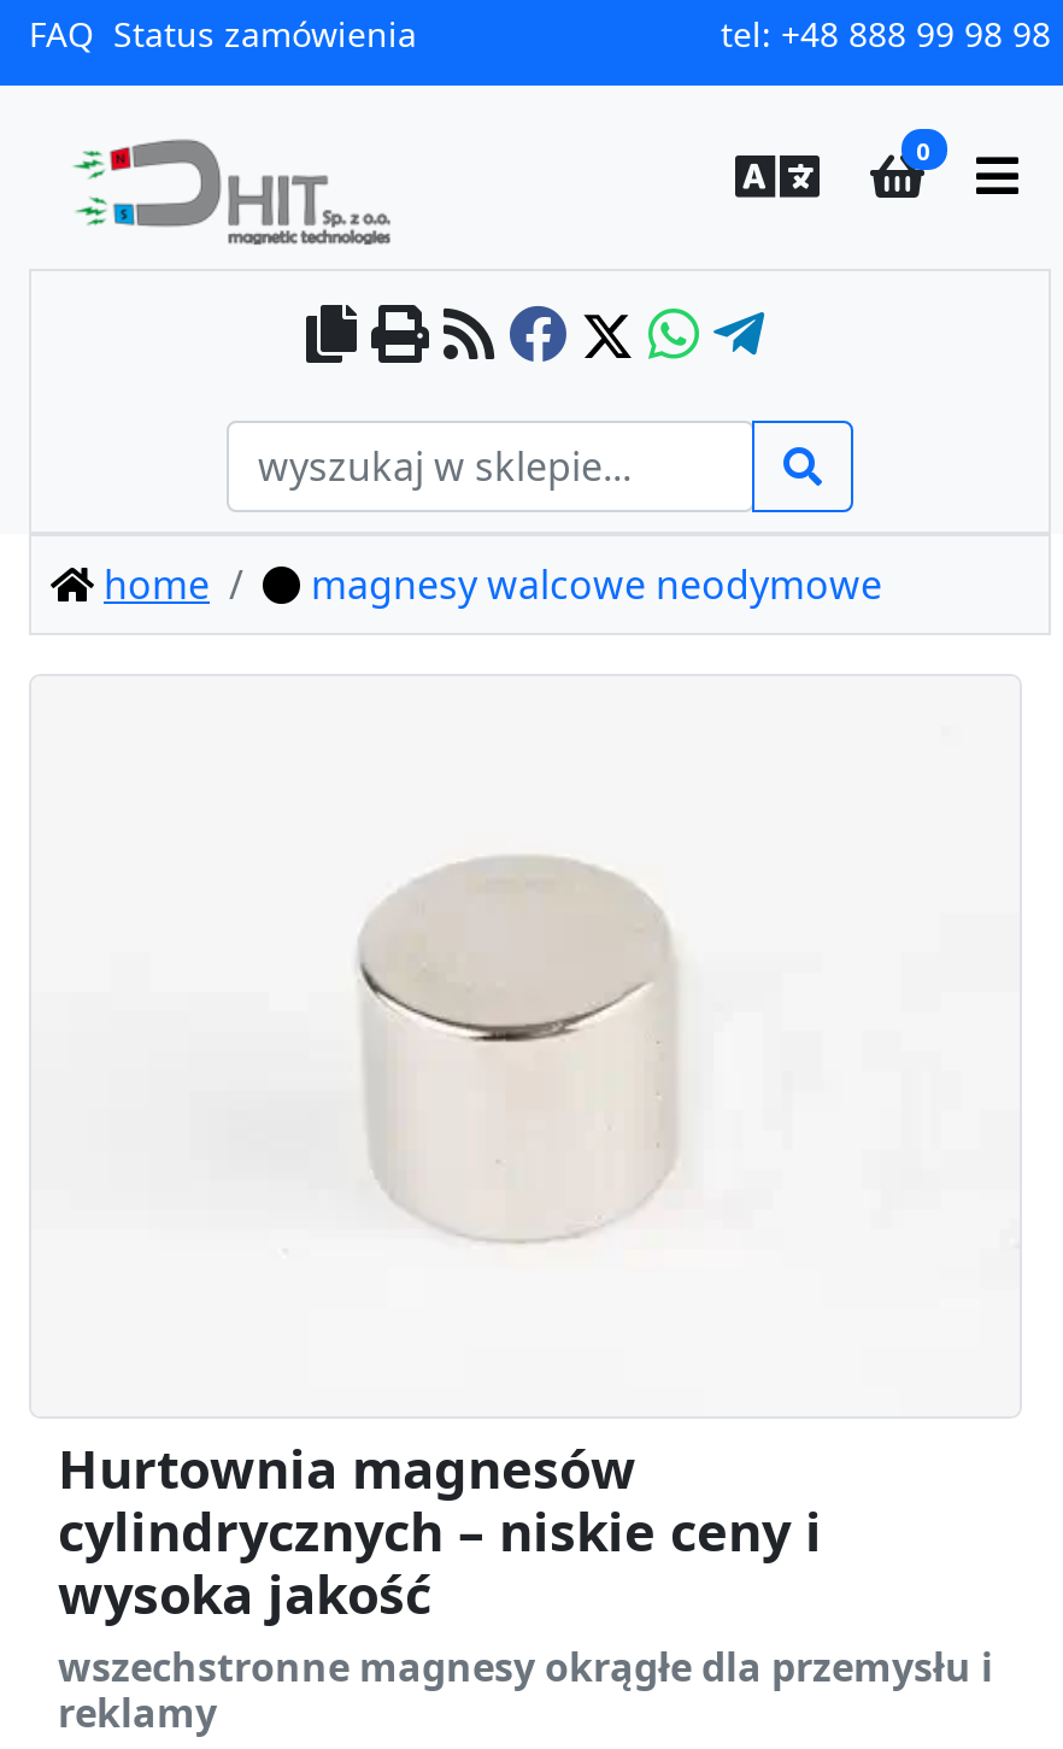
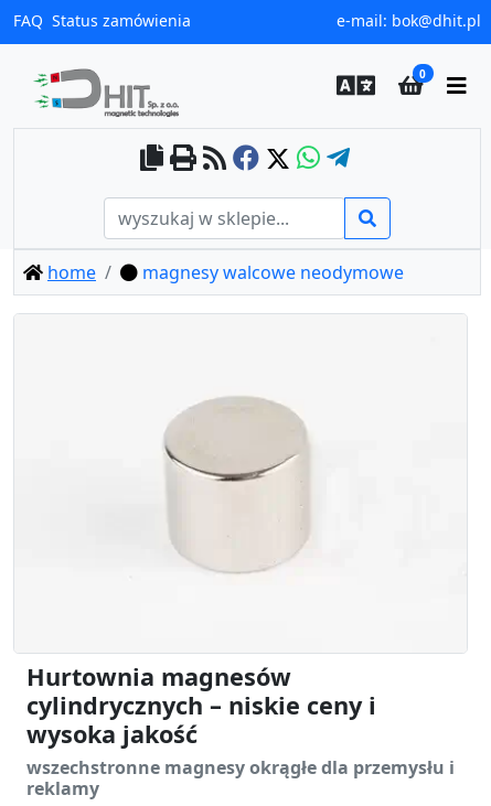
[721,11,1051,57] tel: +48 888 99 98 98 -> [337,10,481,31] e-mail: bok@dhit.pl

